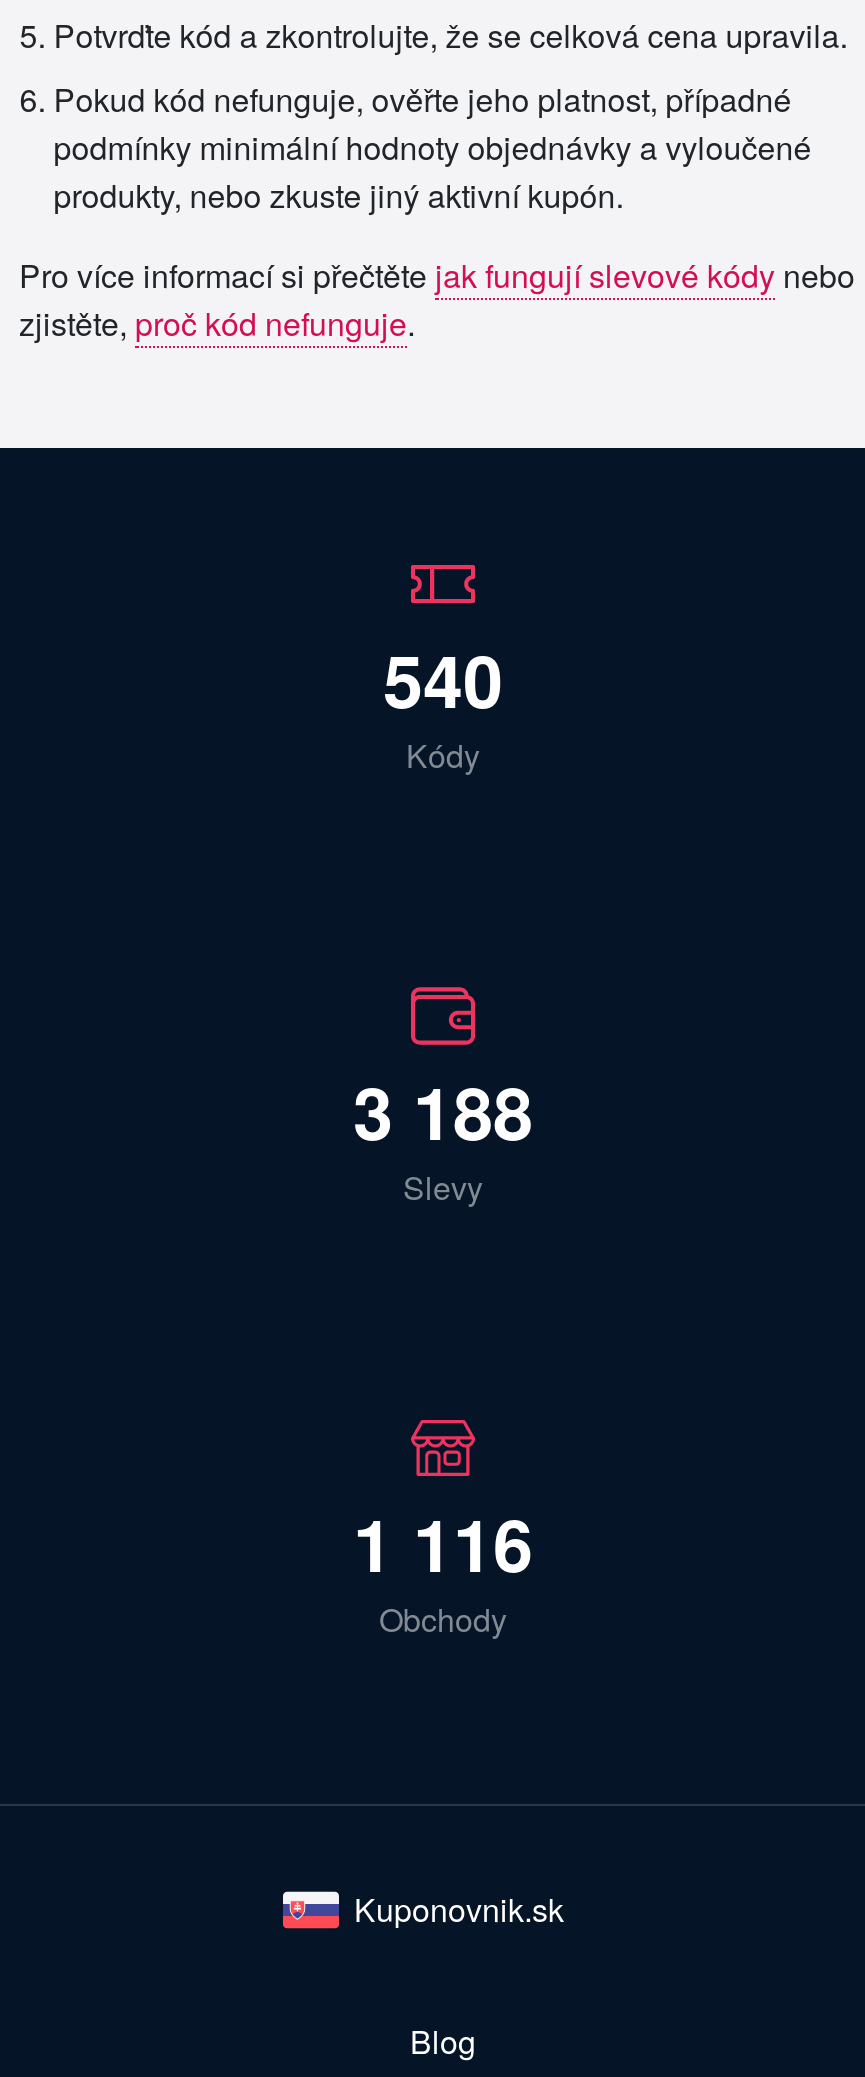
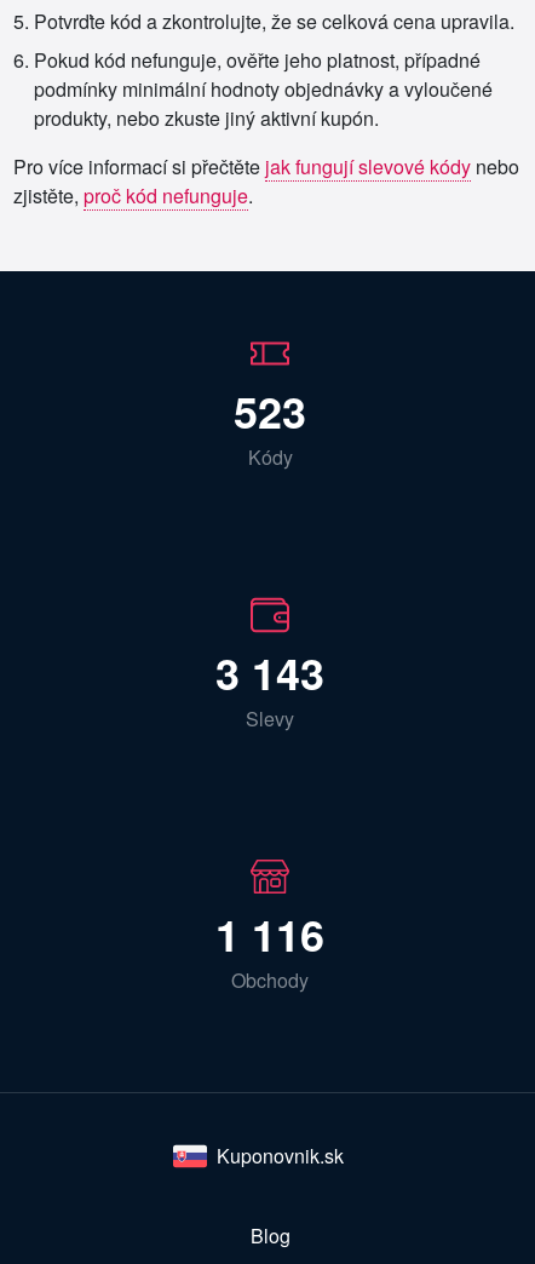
[383,625,503,729] 540 -> [234,378,306,441] 523
[353,1057,533,1161] 3 188 -> [215,640,324,703] 3 143

